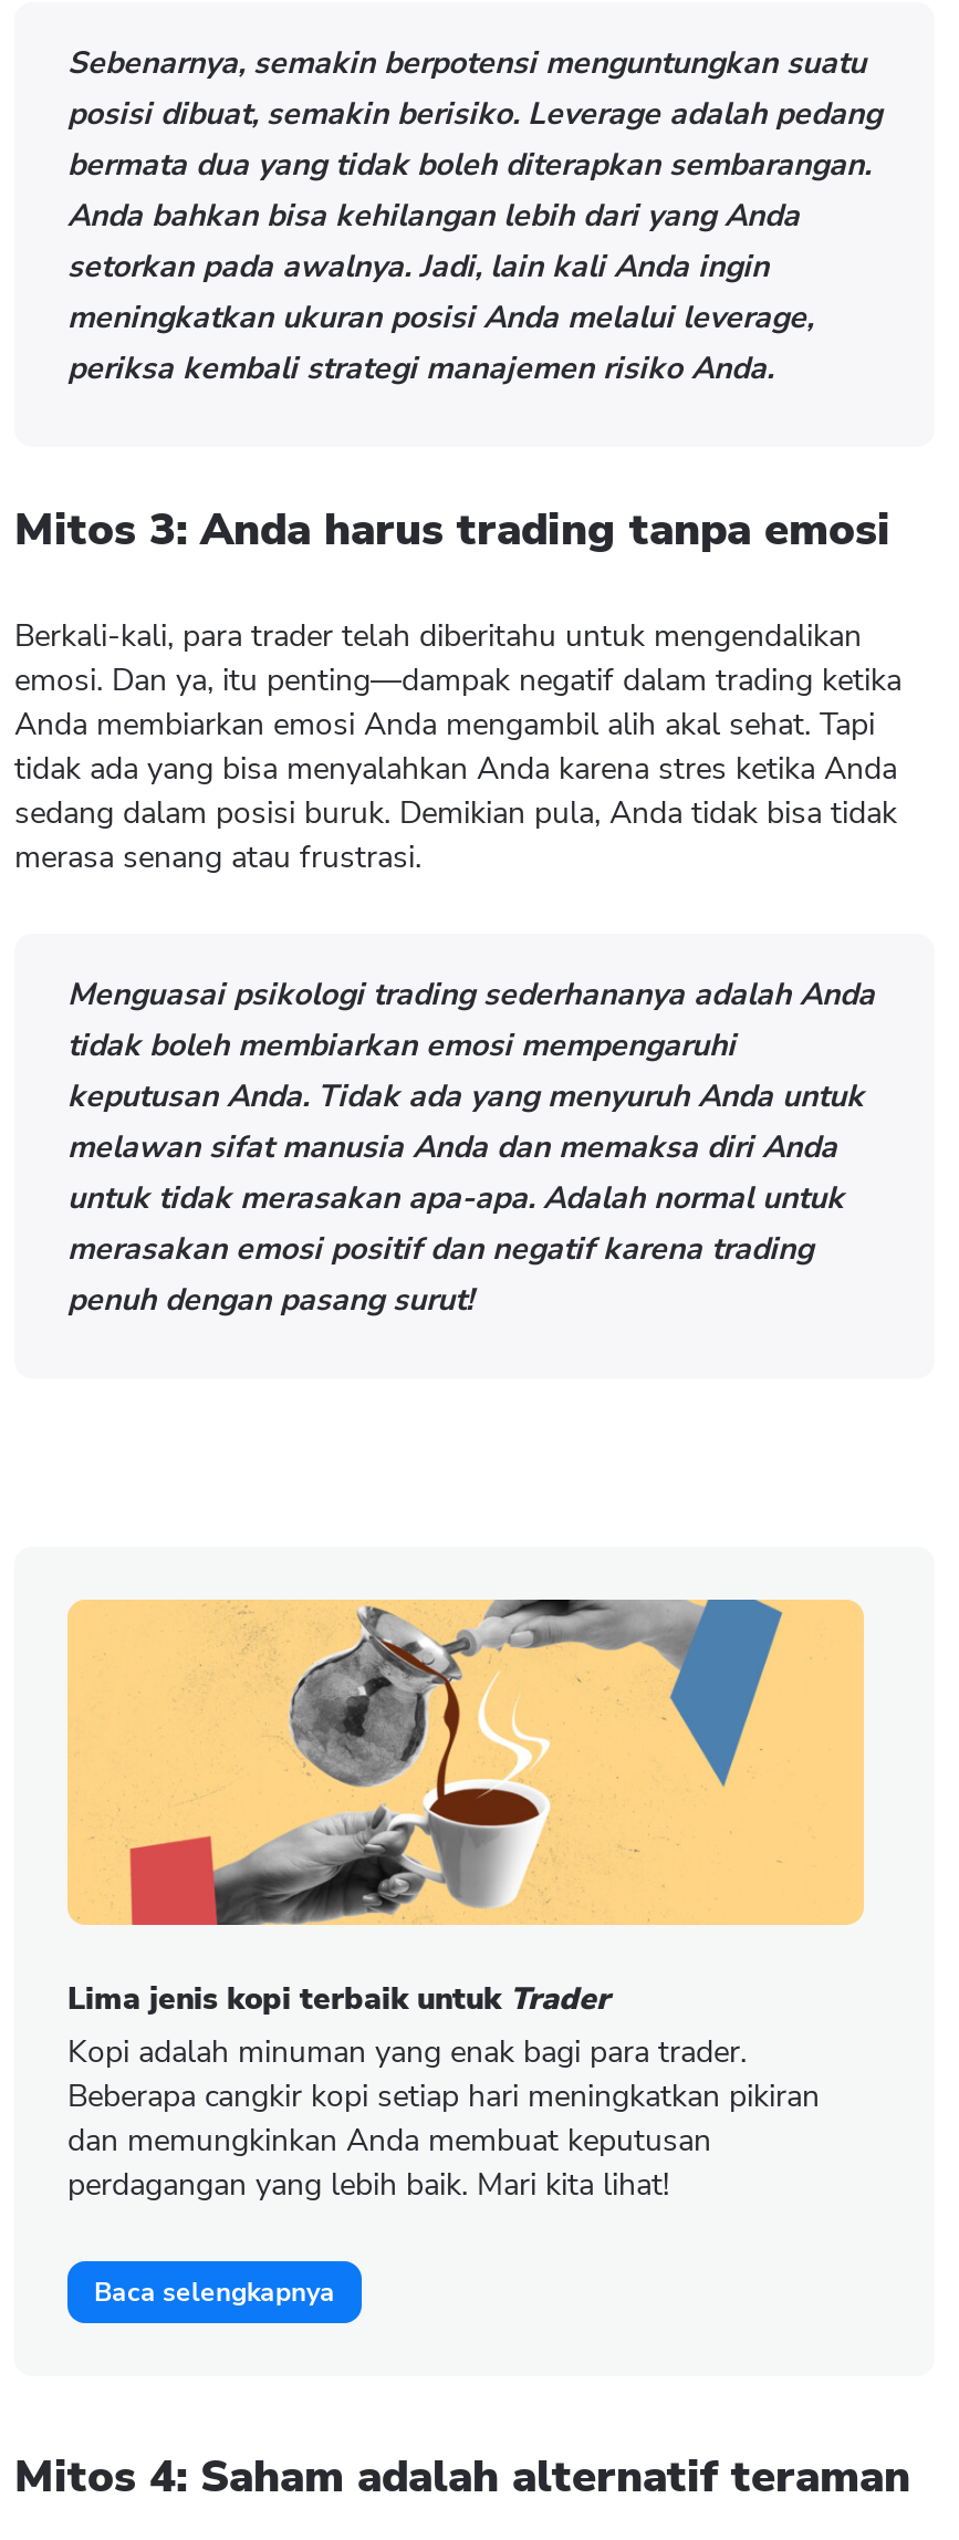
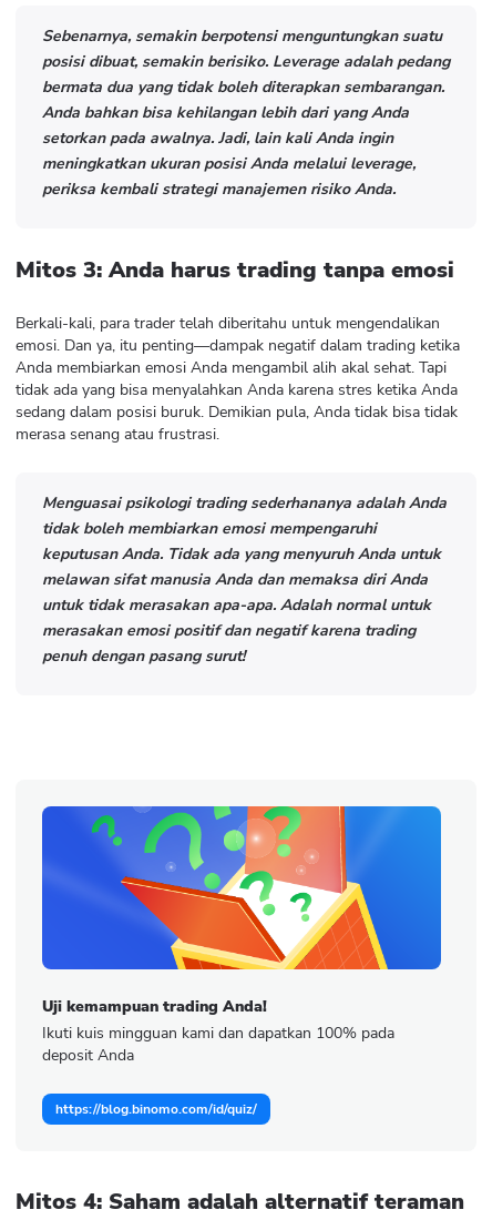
[65,1597,866,2206] [image] | Lima jenis kopi terbaik untuk Trader | Kopi adalah minuman yang enak bagi para trader. | Beberapa cangkir kopi setiap hari meningkatkan pikiran | dan memungkinkan Anda membuat keputusan | perdagangan yang lebih baik. Mari kita lihat! -> [41,805,442,1066] [image] | Uji kemampuan trading Anda! | Ikuti kuis mingguan kami dan dapatkan 100% pada | deposit Anda
[94,2274,335,2310] Baca selengkapnya -> [55,1100,257,1118] https://blog.binomo.com/id/quiz/

